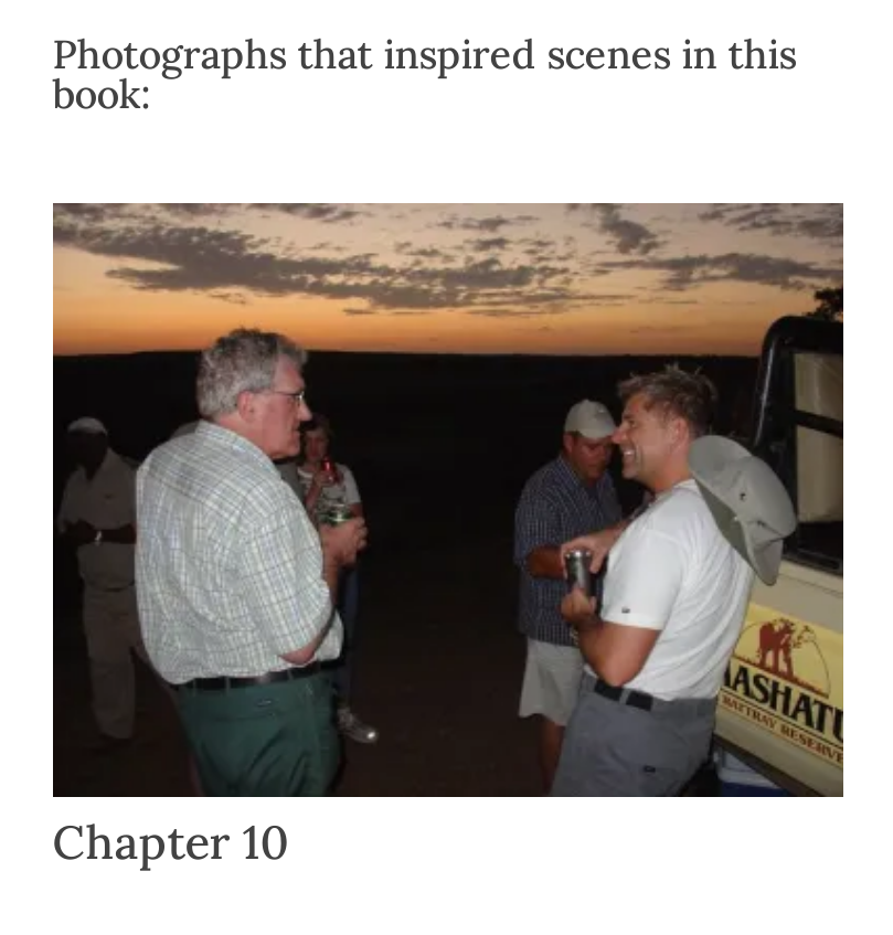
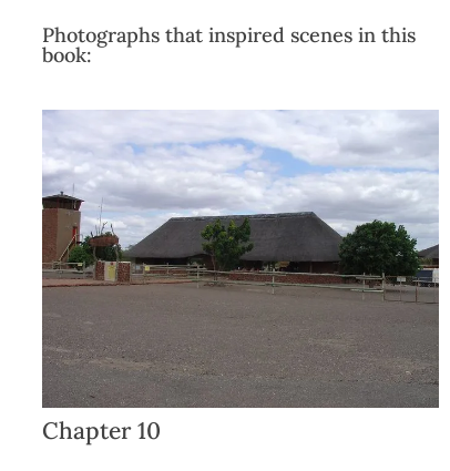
[51,201,846,795] [image] -> [41,110,439,408] [image]

